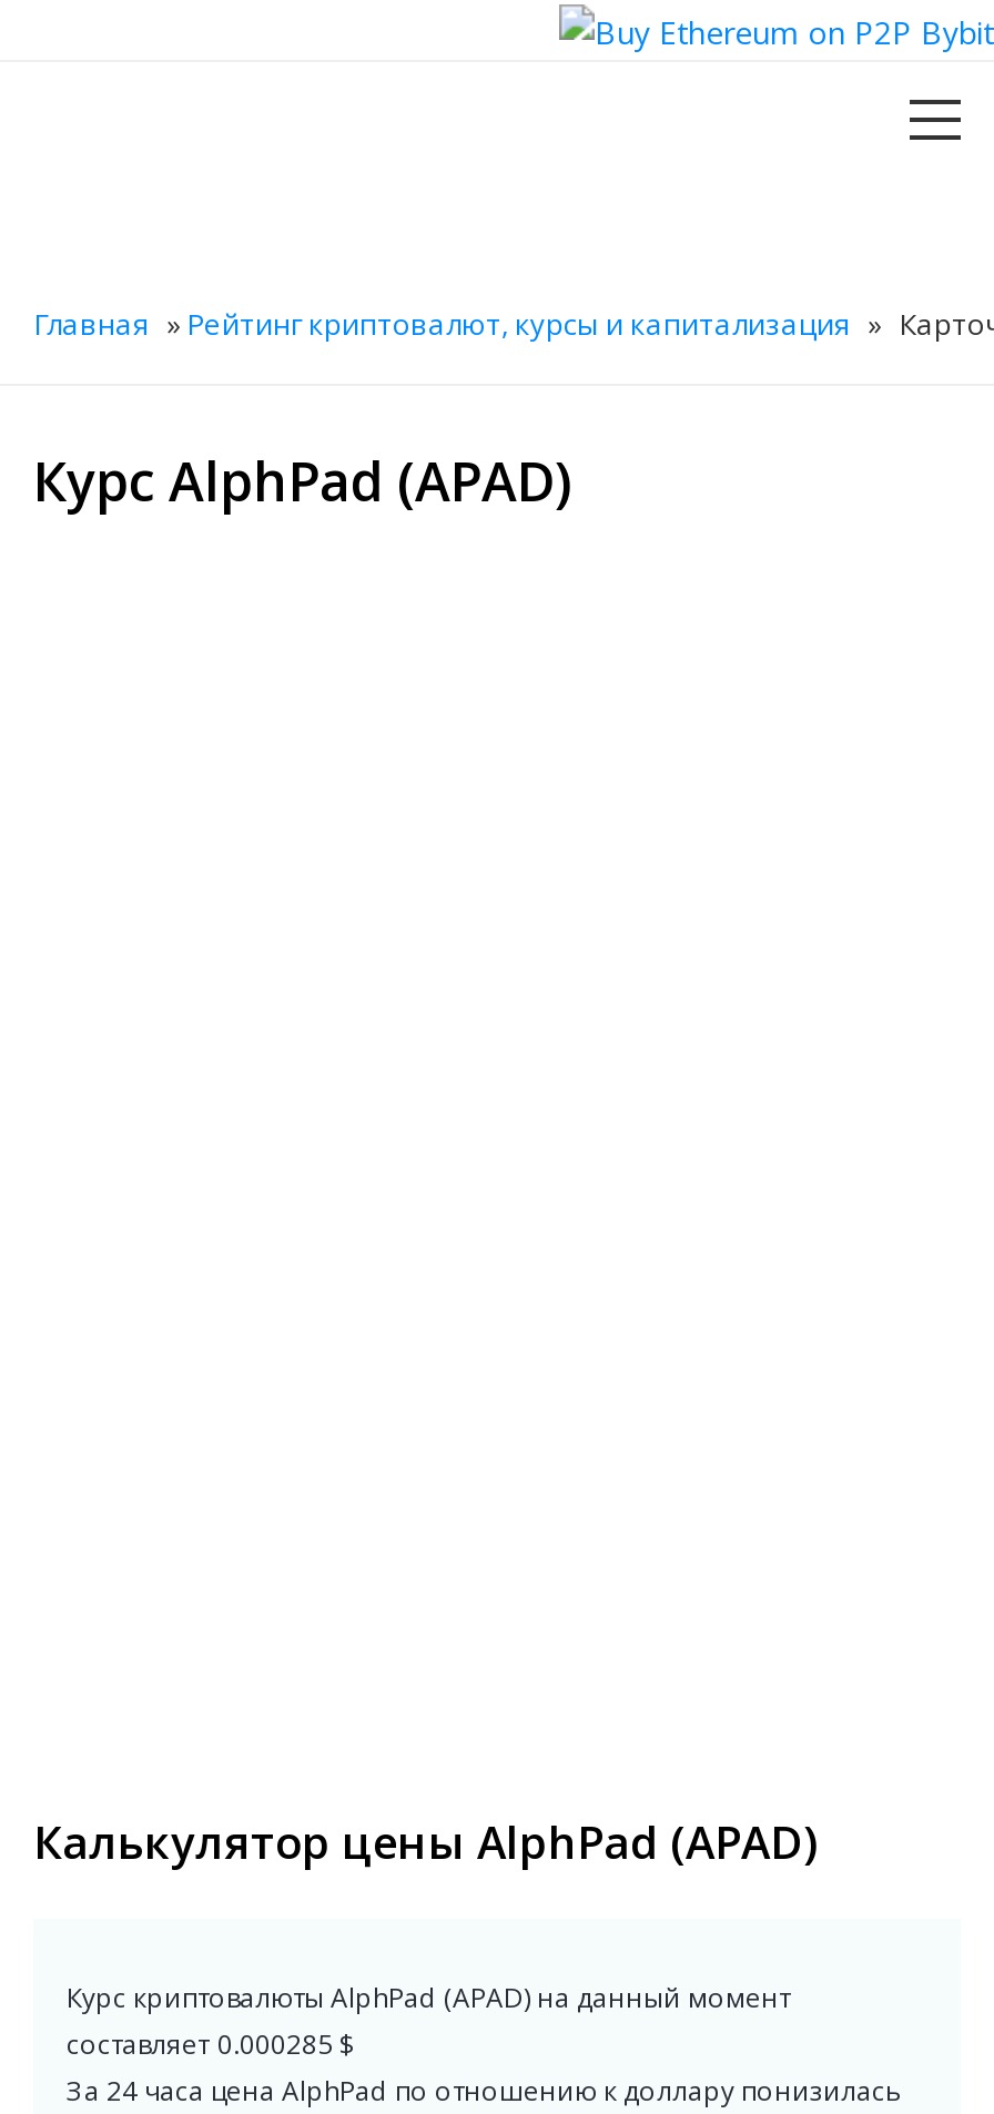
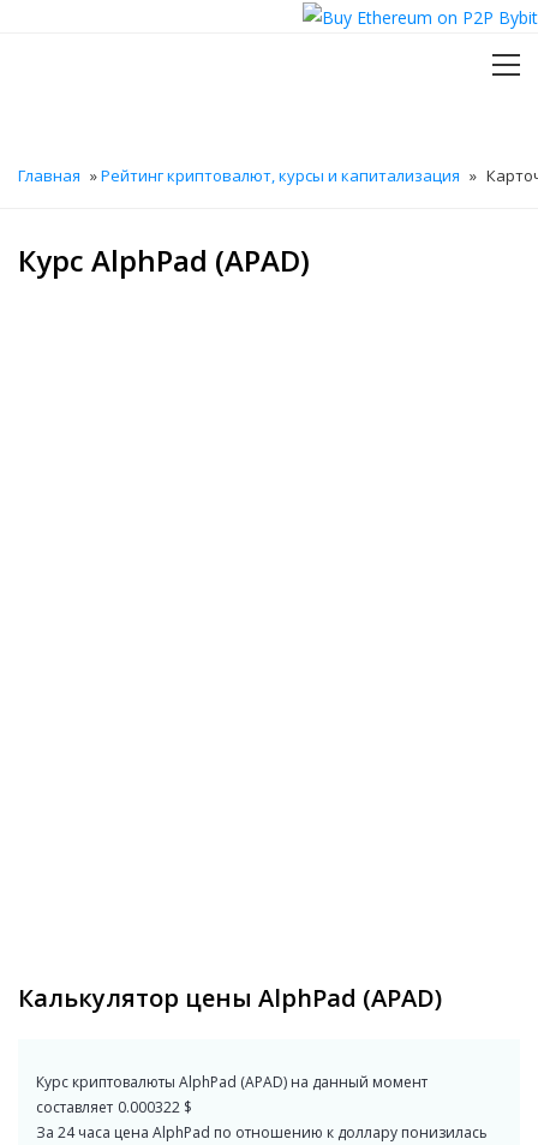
[67,2025,355,2063] составляет 0.000285 $ -> [36,1097,192,1117] составляет 0.000322 $

